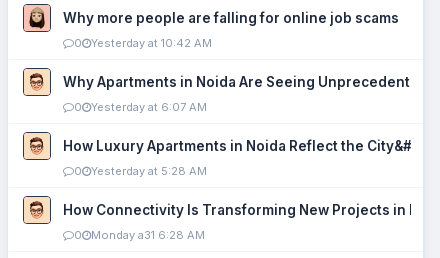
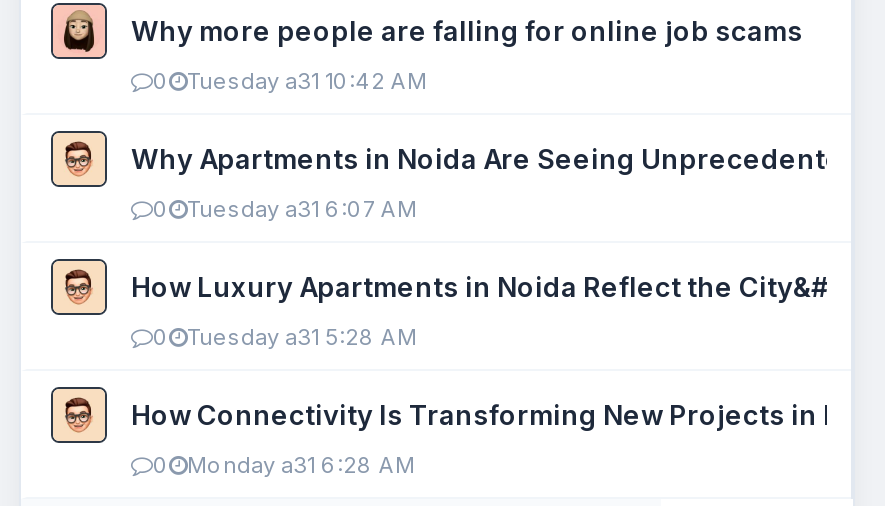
[91,36,212,50] Yesterday at 10:42 AM -> [187,67,427,95] Tuesday a31 10:42 AM
[91,100,207,114] Yesterday at 6:07 AM -> [187,195,417,223] Tuesday a31 6:07 AM
[91,164,207,178] Yesterday at 5:28 AM -> [187,323,417,351] Tuesday a31 5:28 AM

